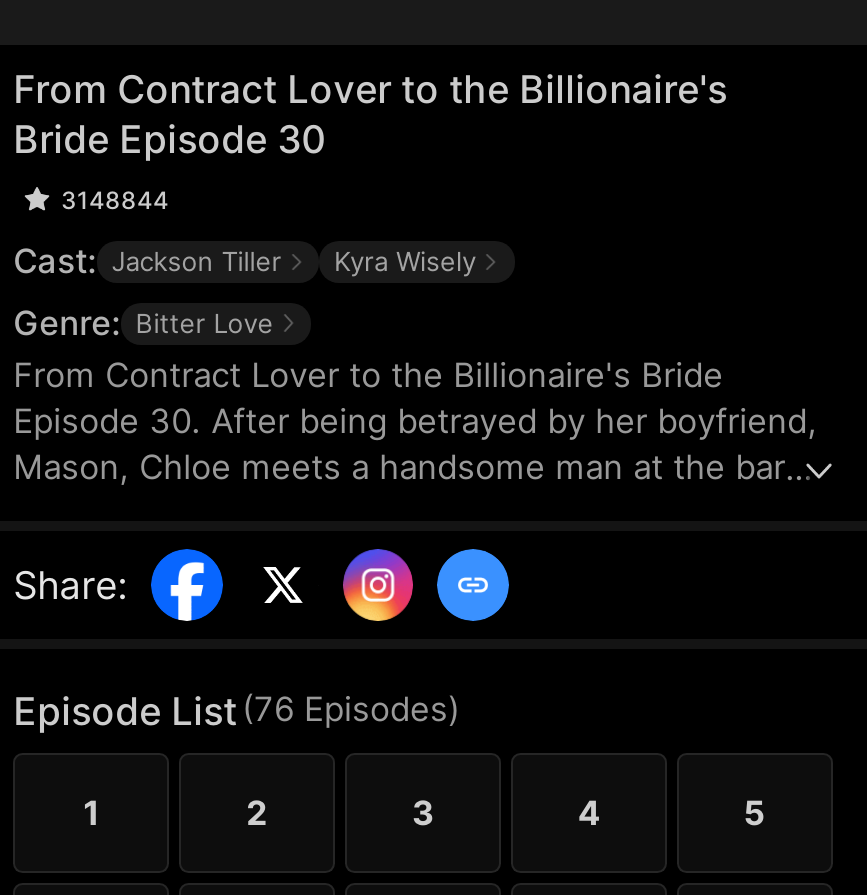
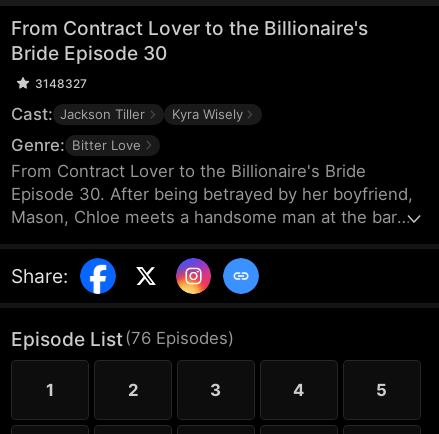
[61,185,169,215] 3148844 -> [35,76,87,91] 3148327

